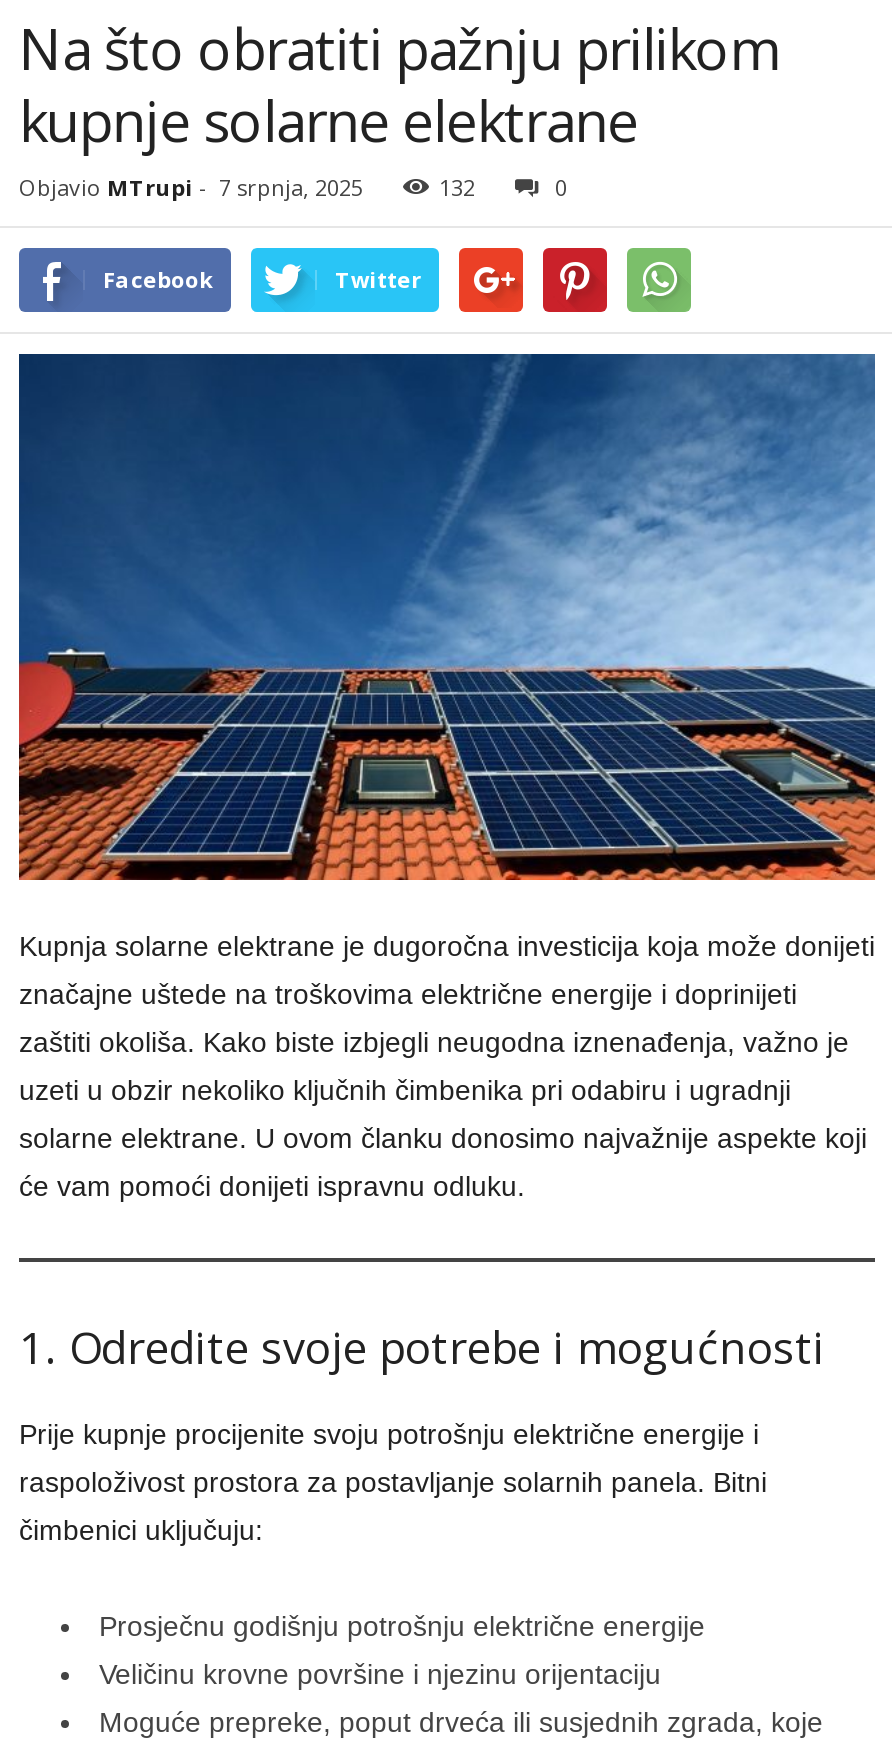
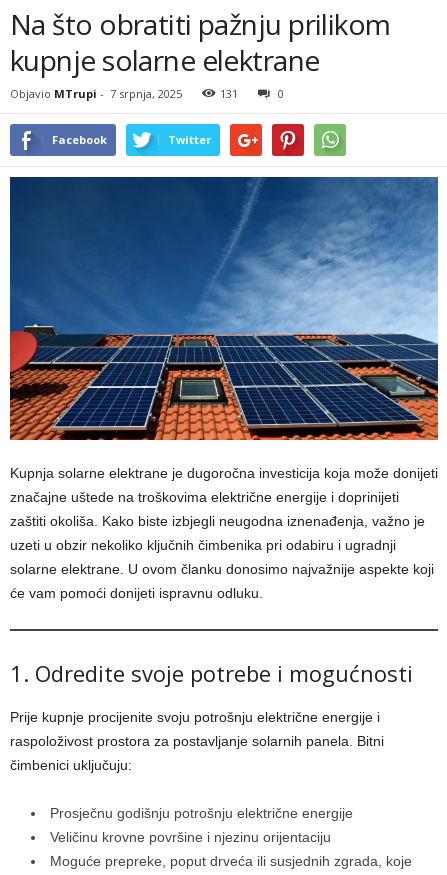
[439,172,475,202] 132 -> [220,86,238,101] 131

